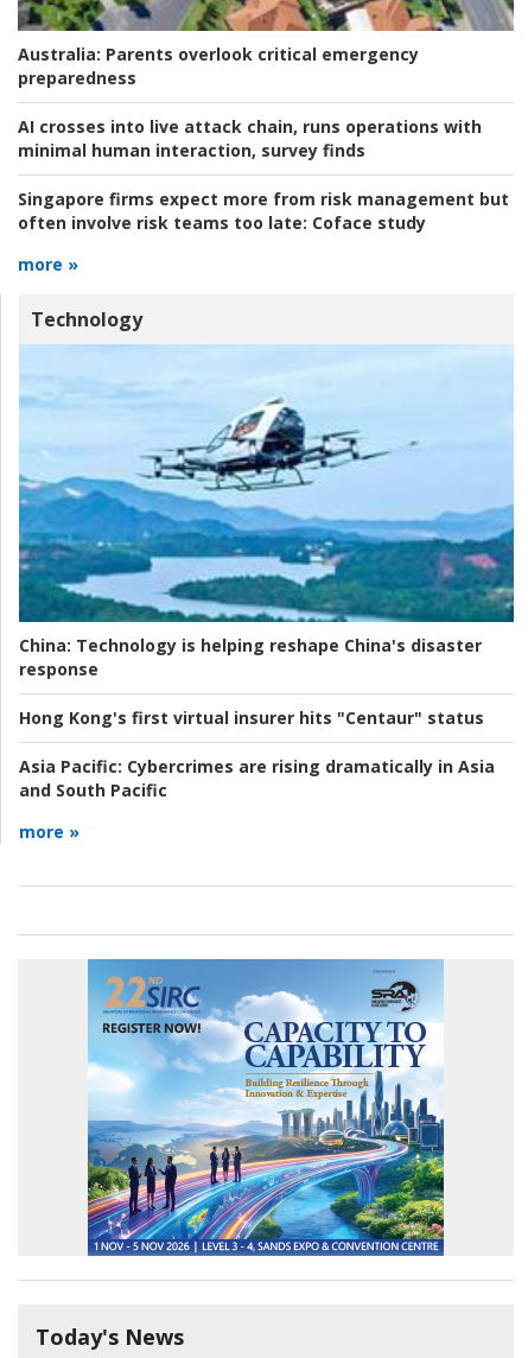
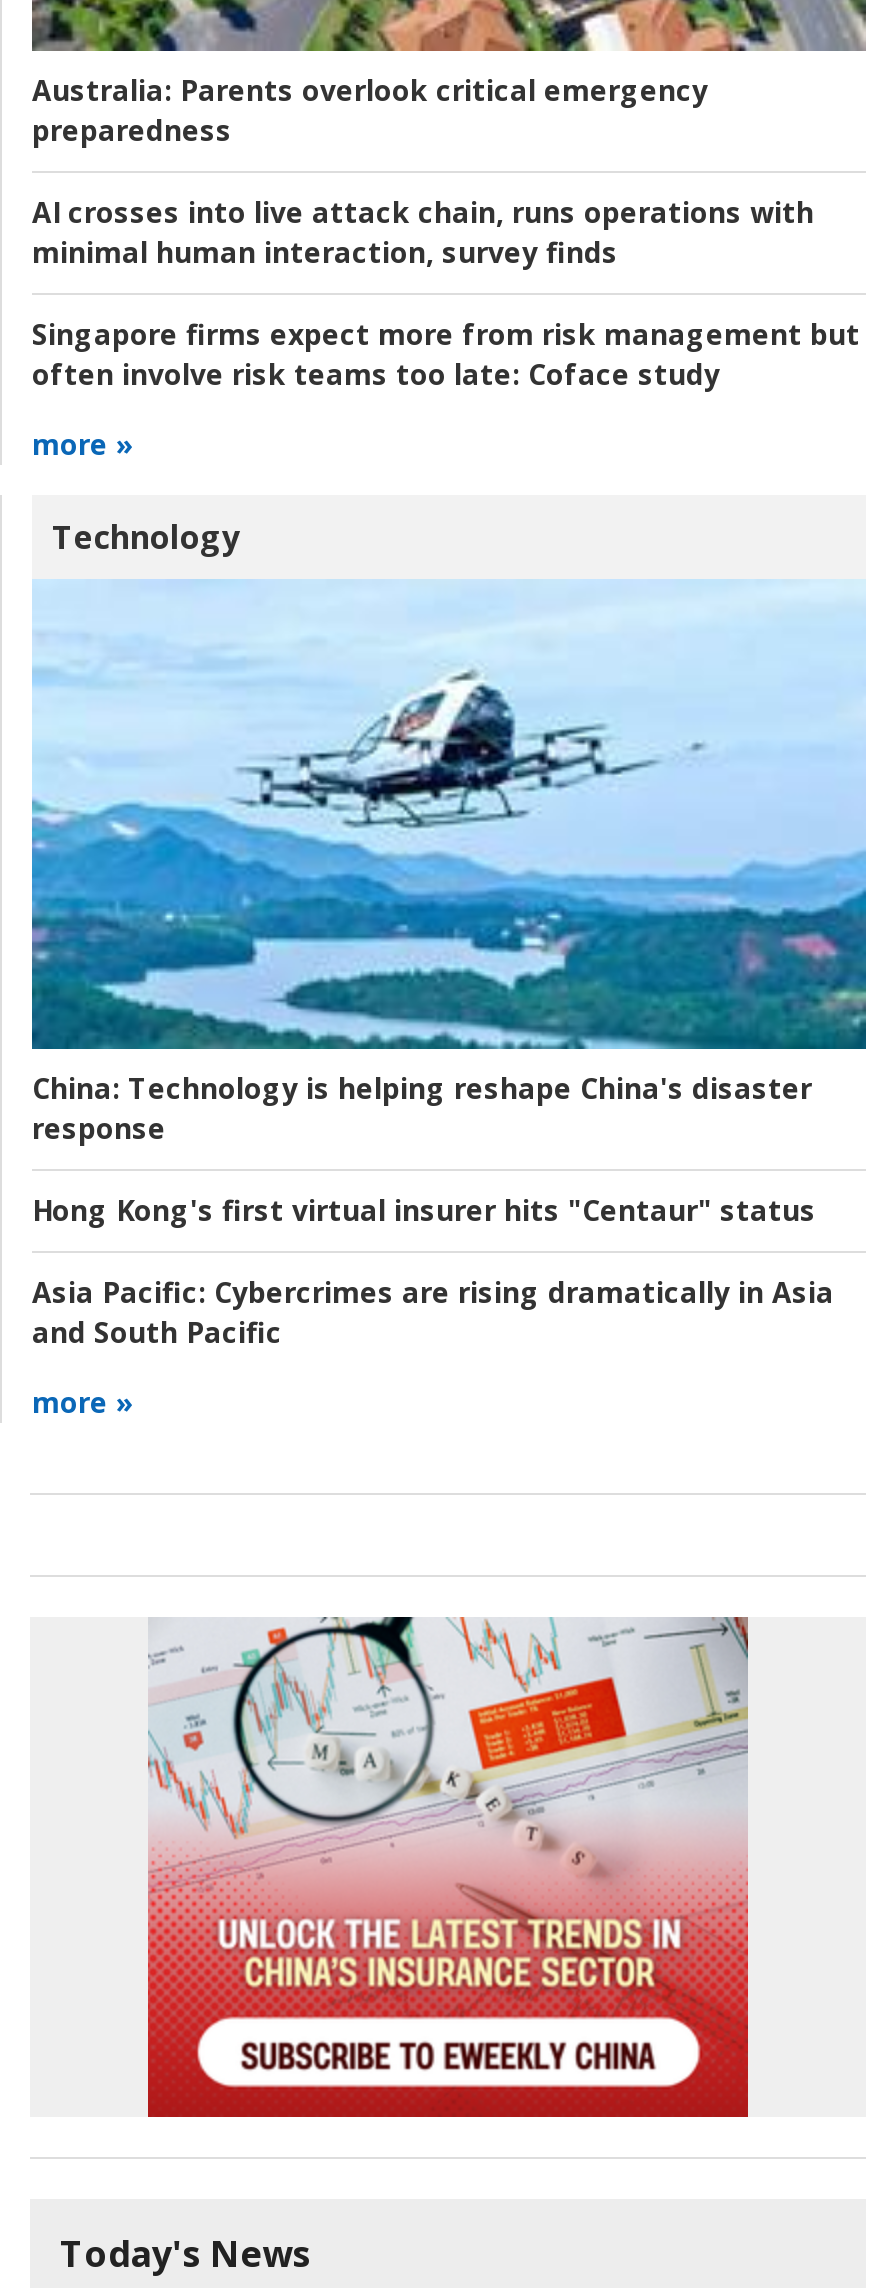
[87,958,445,1257] [image] -> [146,1616,750,2120] [image]

